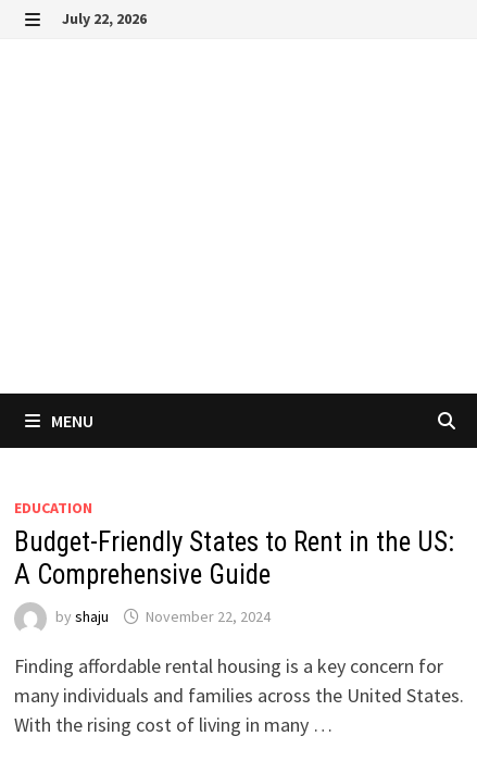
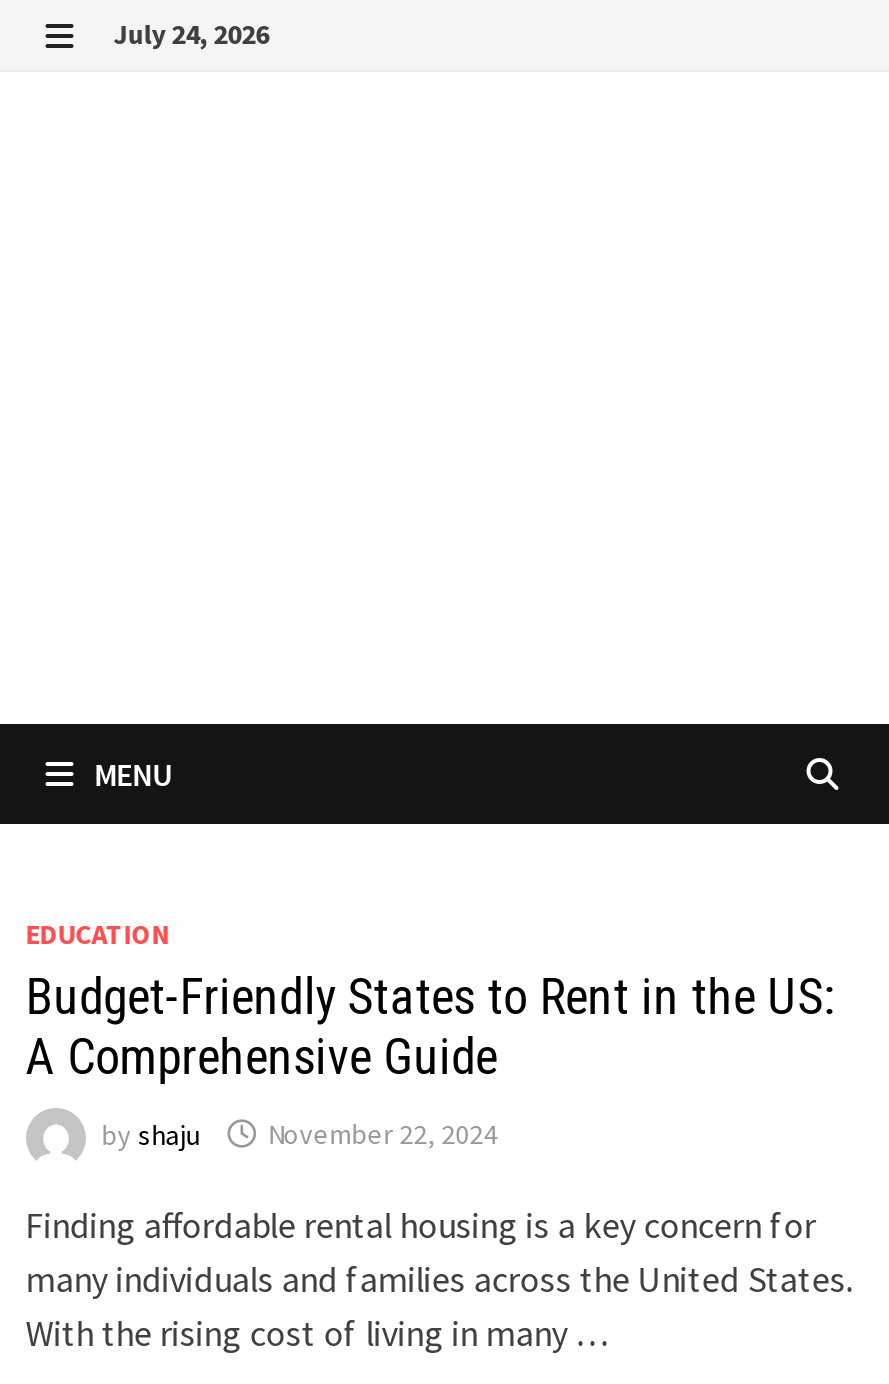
[62,9,146,28] July 22, 2026 -> [114,16,270,52] July 24, 2026

